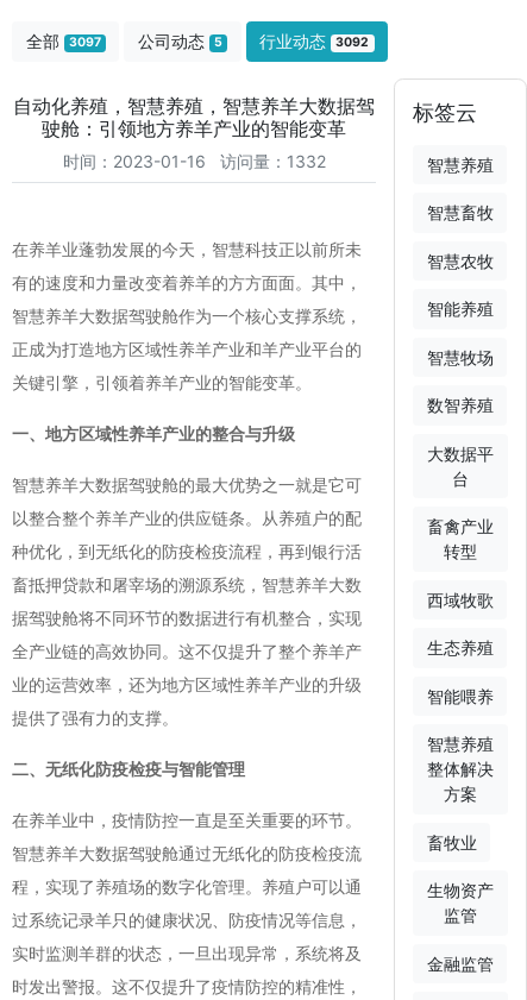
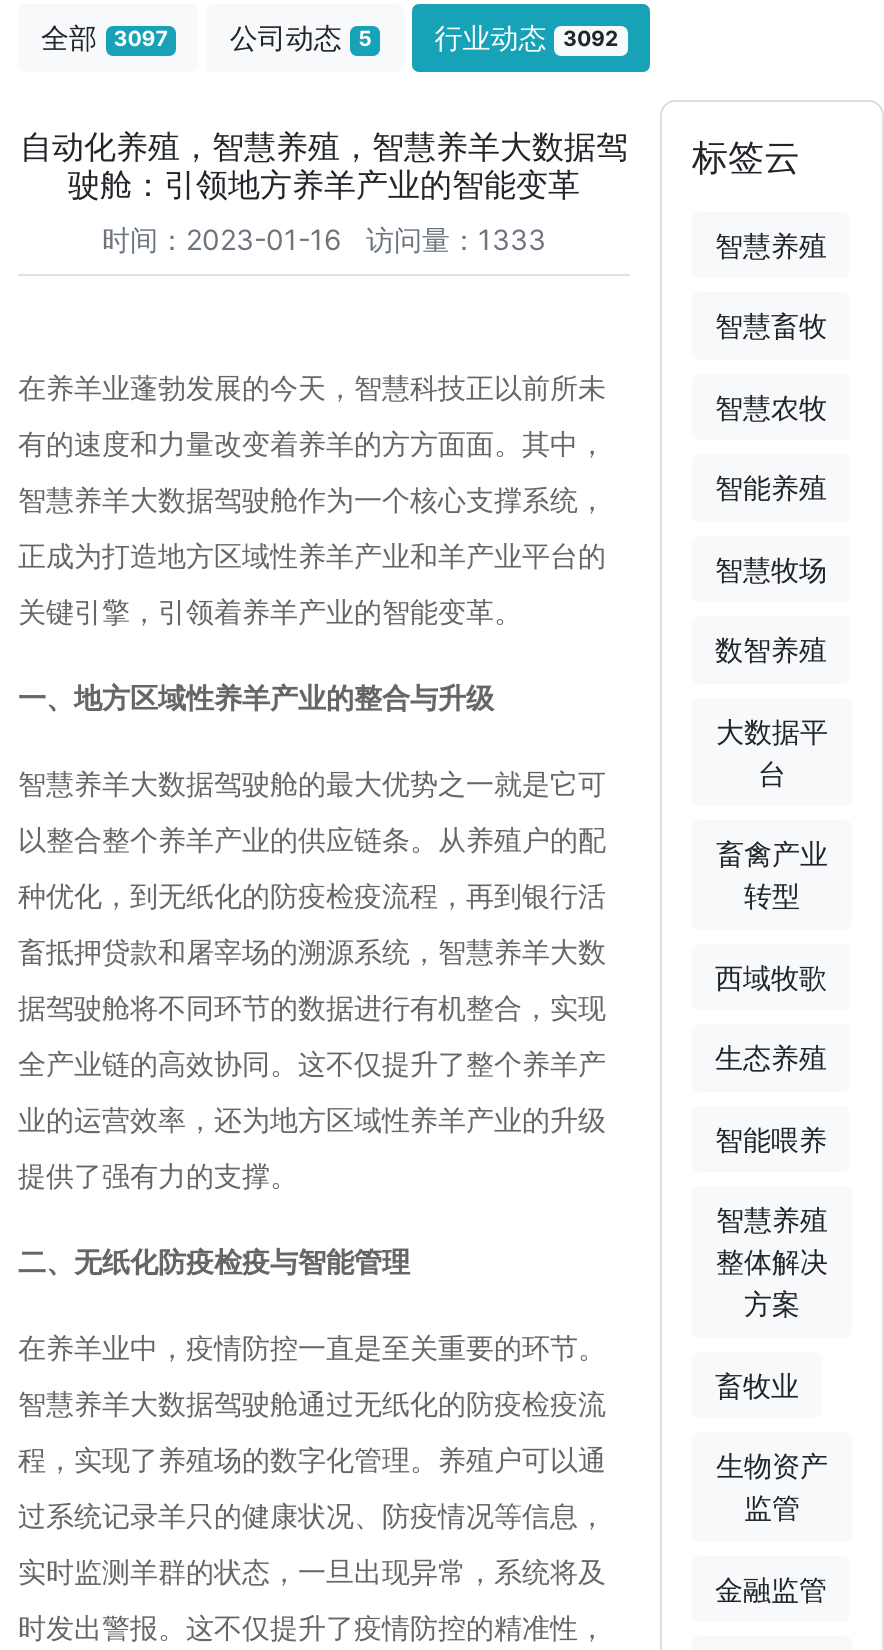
[62,150,325,171] 时间：2023-01-16 访问量：1332 -> [102,221,546,255] 时间：2023-01-16 访问量：1333

